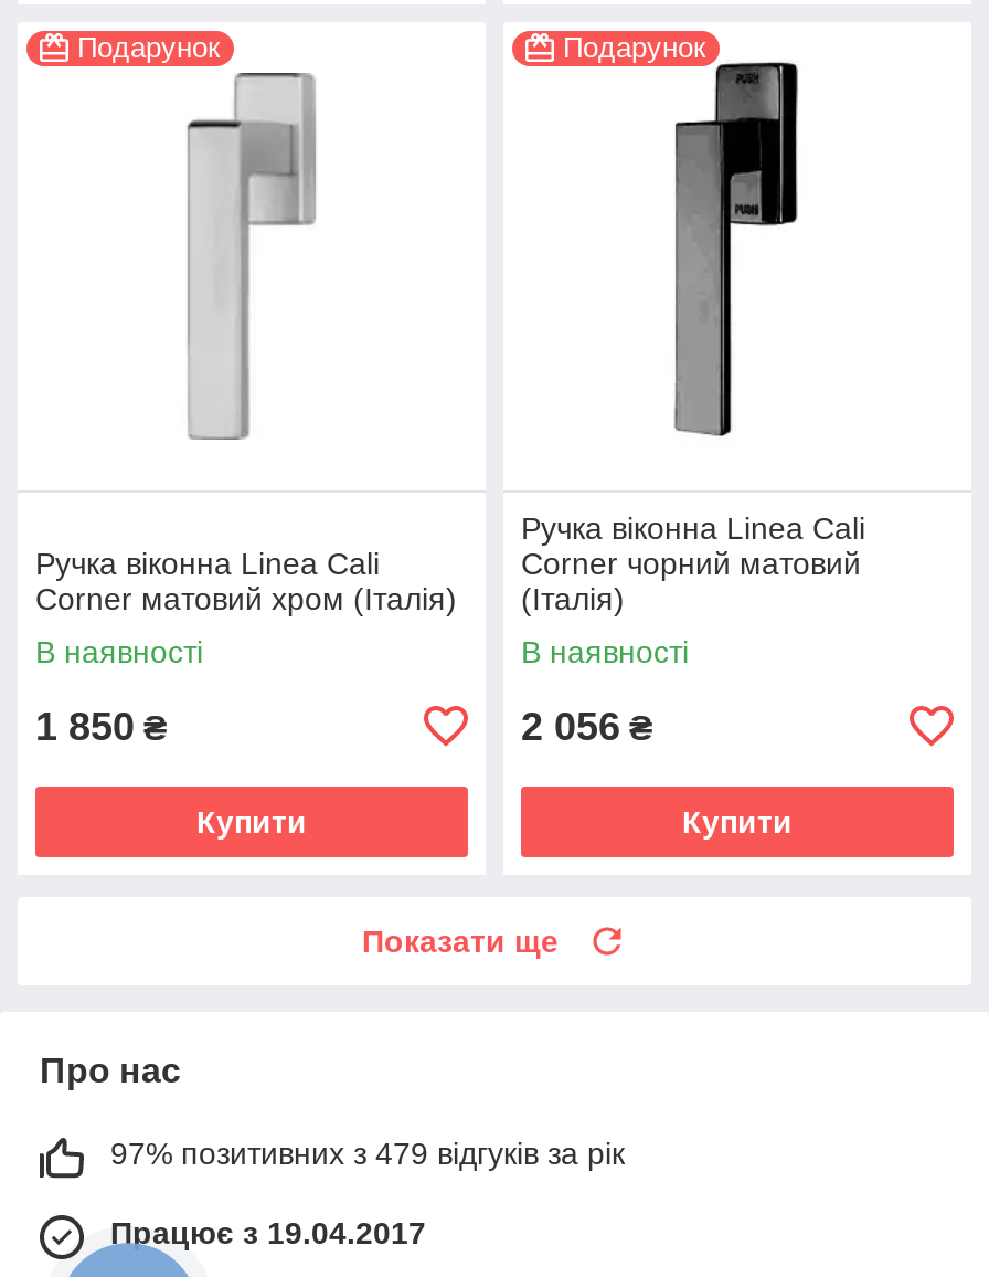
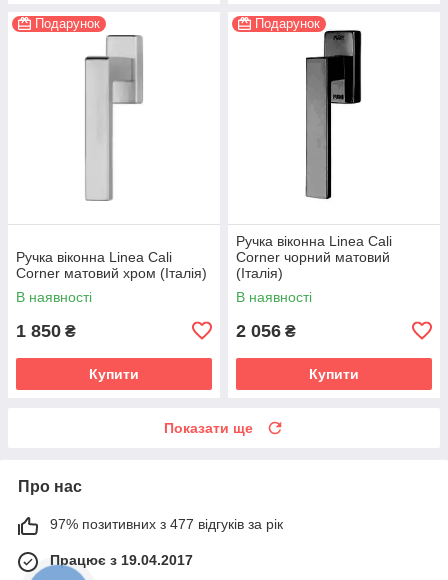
[110,1135,625,1171] 97% позитивних з 479 відгуків за рік -> [50,516,283,532] 97% позитивних з 477 відгуків за рік

